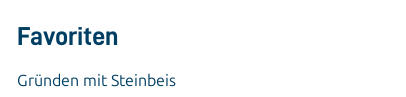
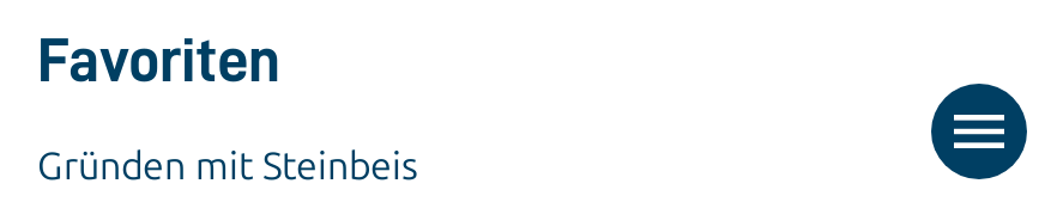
none -> [929,81,1029,182] [image]

